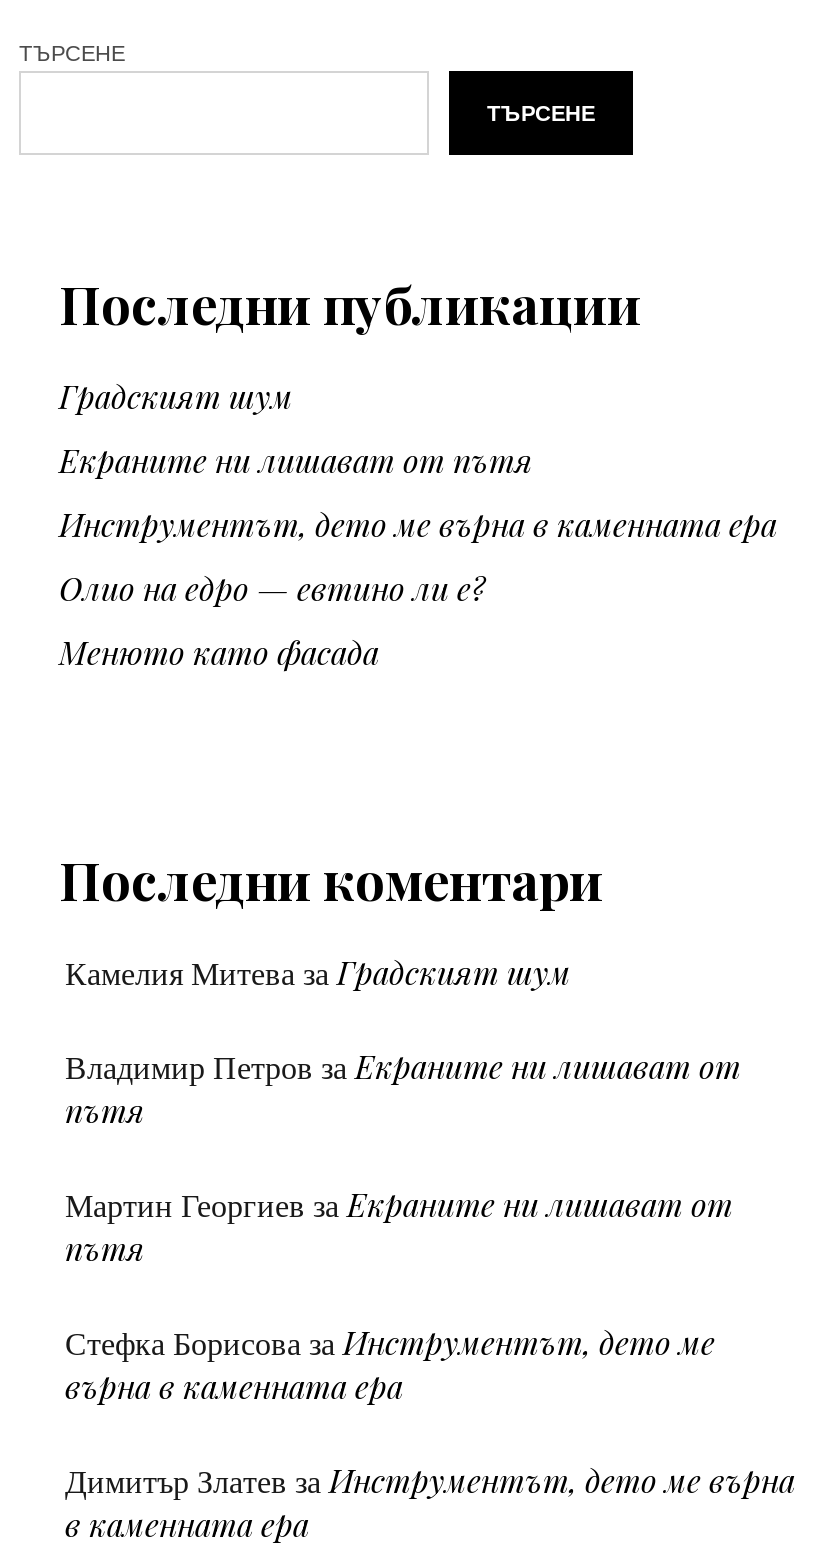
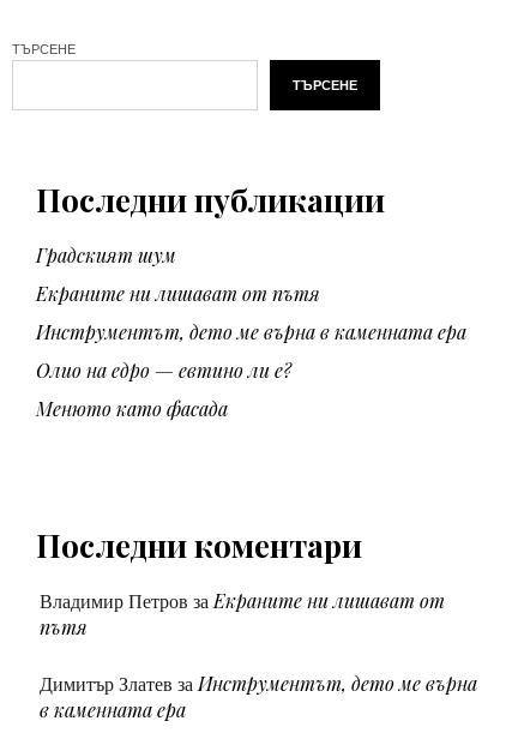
[65,951,571,993] Камелия Митева за Градският шум -> none
[65,1183,733,1407] Мартин Георгиев за Екраните ни лишават от | пътя | Стефка Борисова за Инструментът, дето ме | върна в каменната ера -> none

